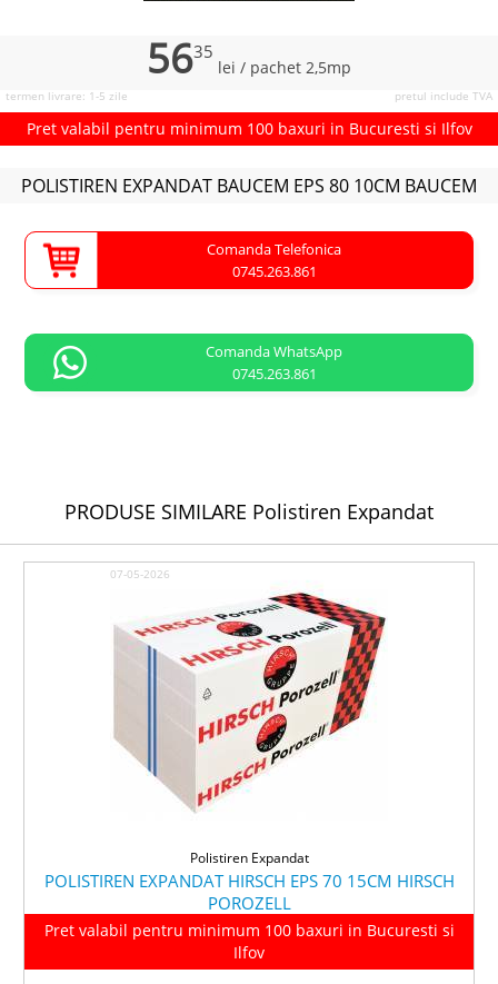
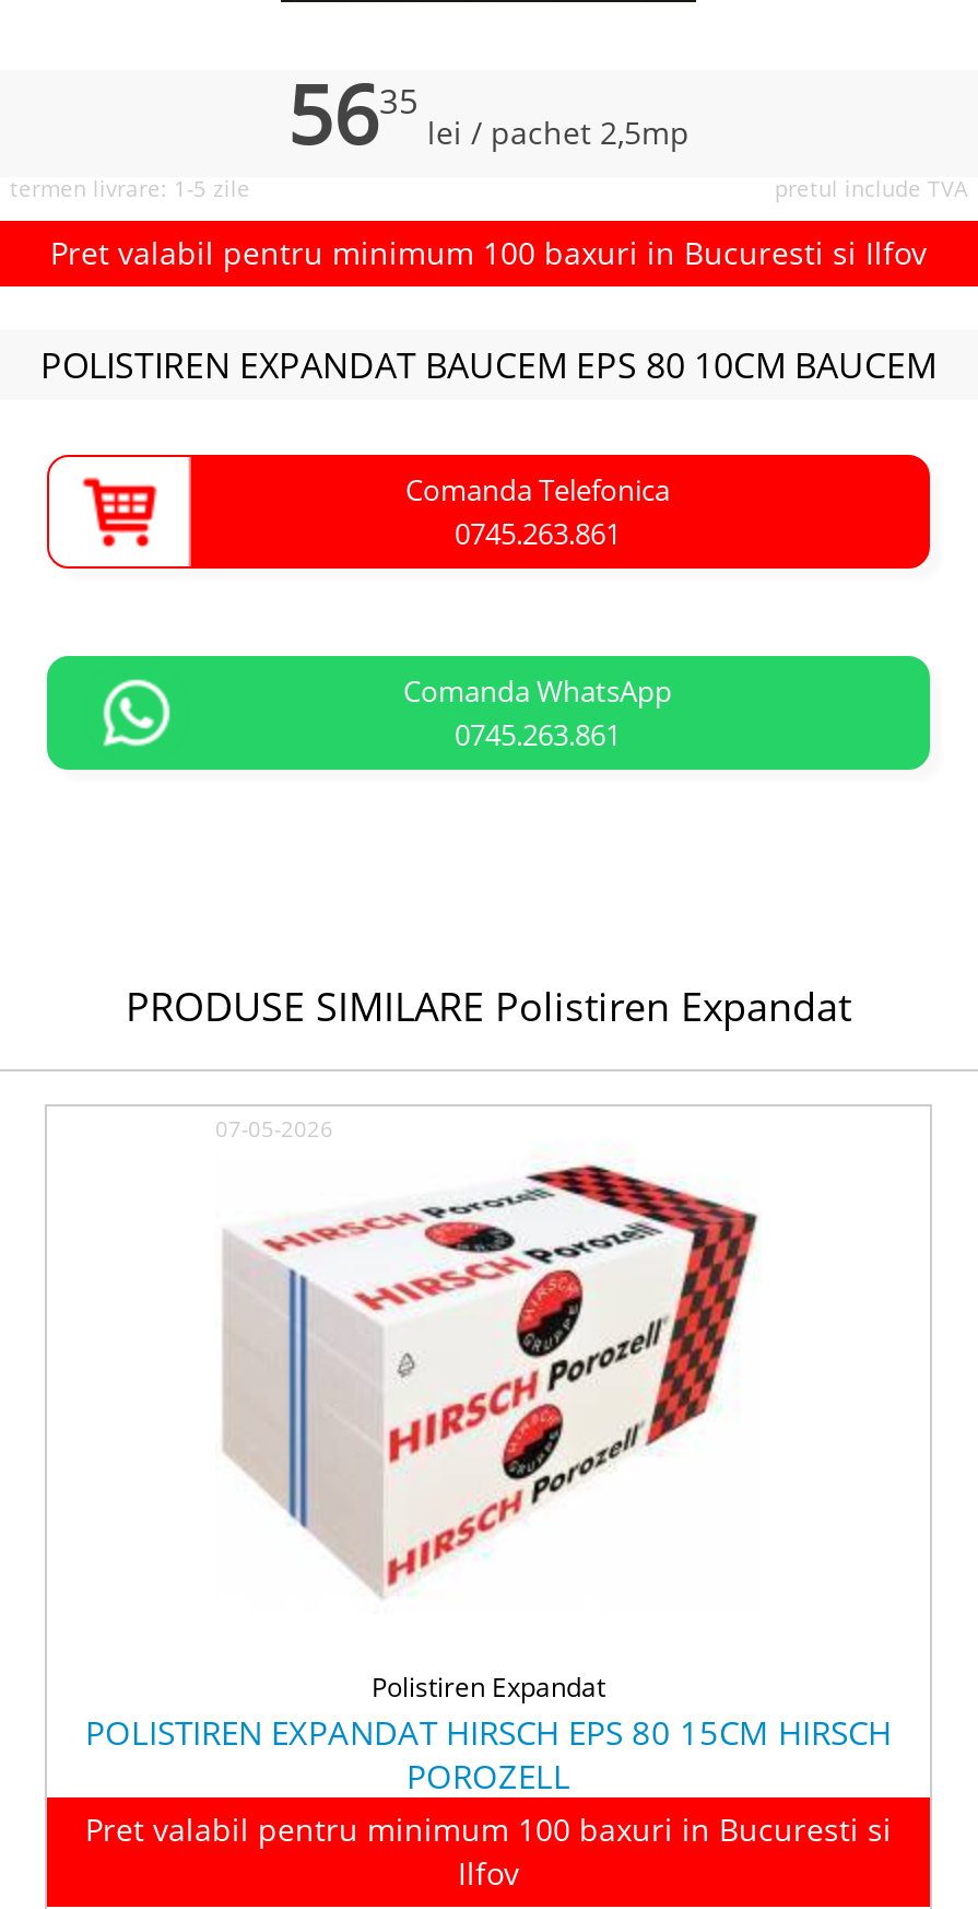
[44,870,454,892] POLISTIREN EXPANDAT HIRSCH EPS 70 15CM HIRSCH -> [85,1710,892,1754] POLISTIREN EXPANDAT HIRSCH EPS 80 15CM HIRSCH

